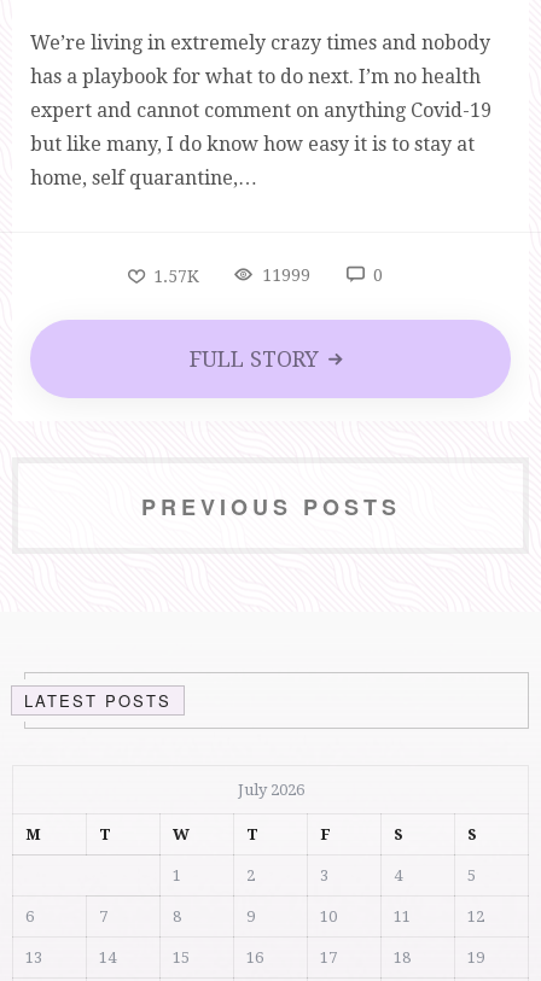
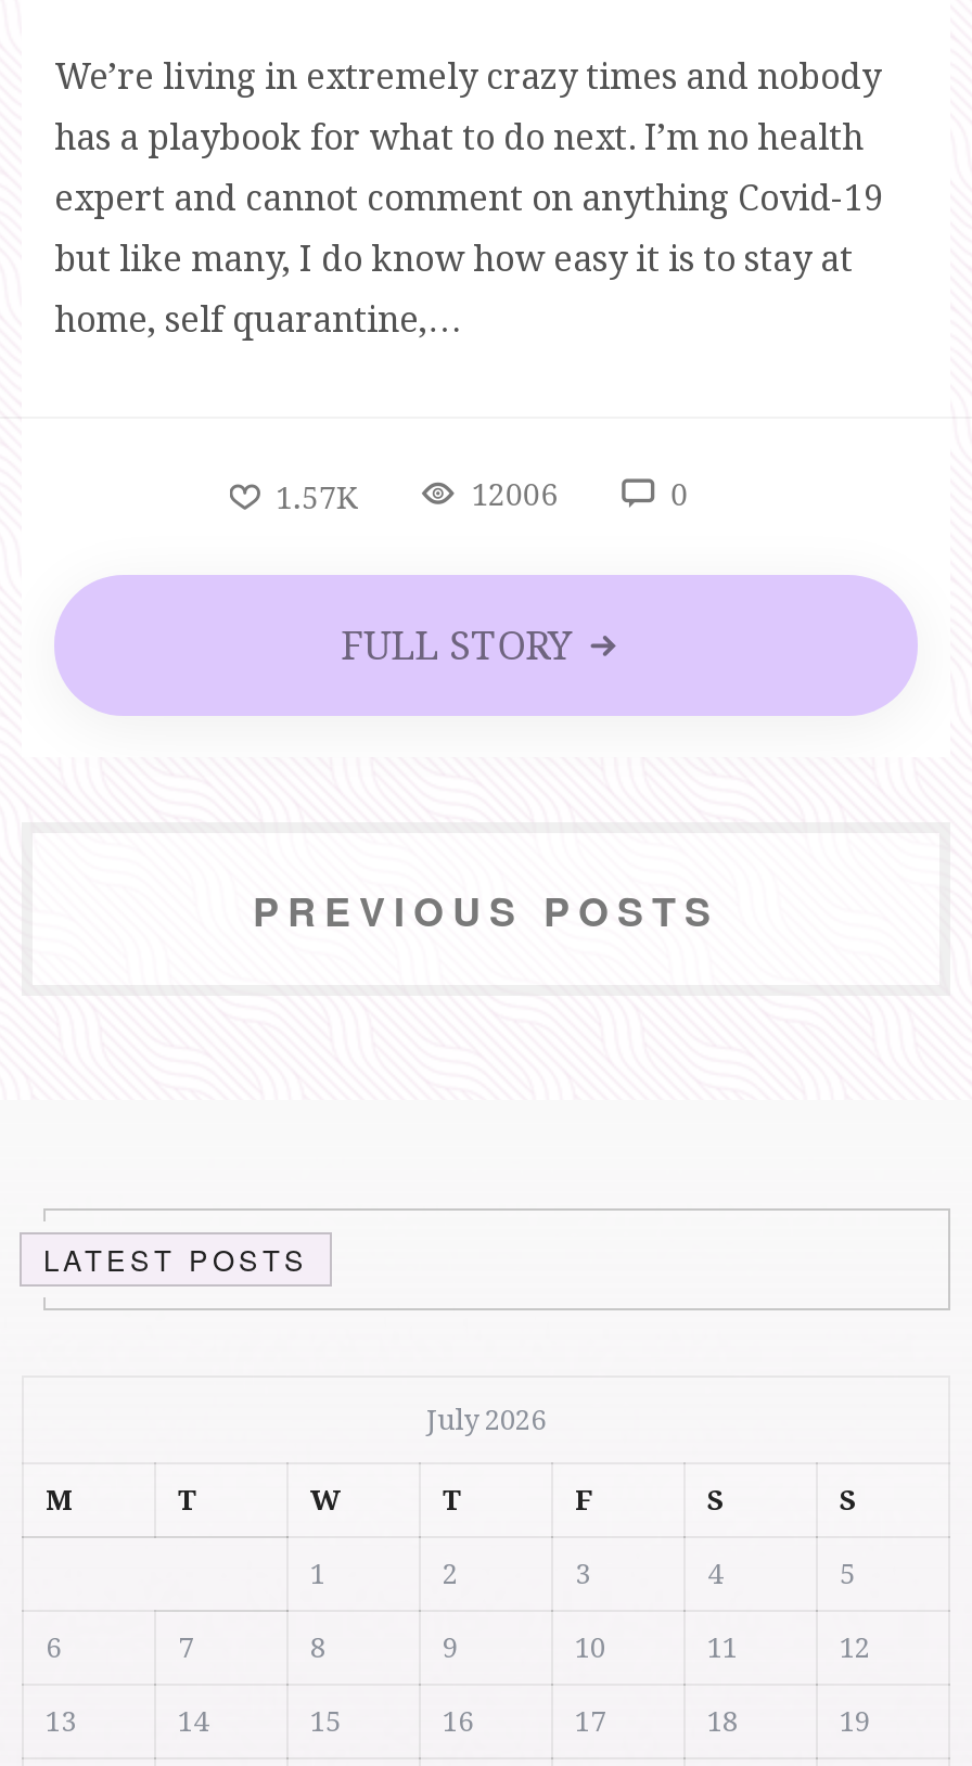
[257,265,310,284] 11999 -> [462,477,558,511] 12006

